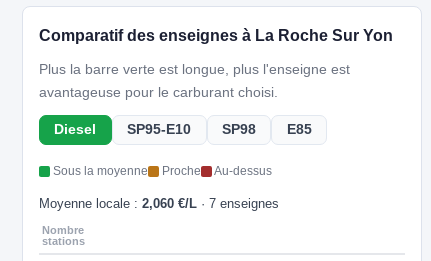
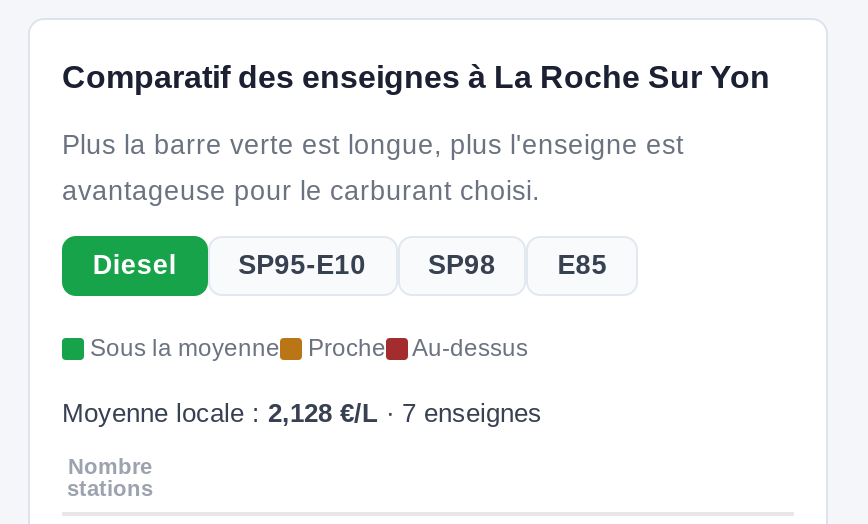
[39,196,279,211] Moyenne locale : 2,060 €/L · 7 enseignes -> [62,398,542,428] Moyenne locale : 2,128 €/L · 7 enseignes

